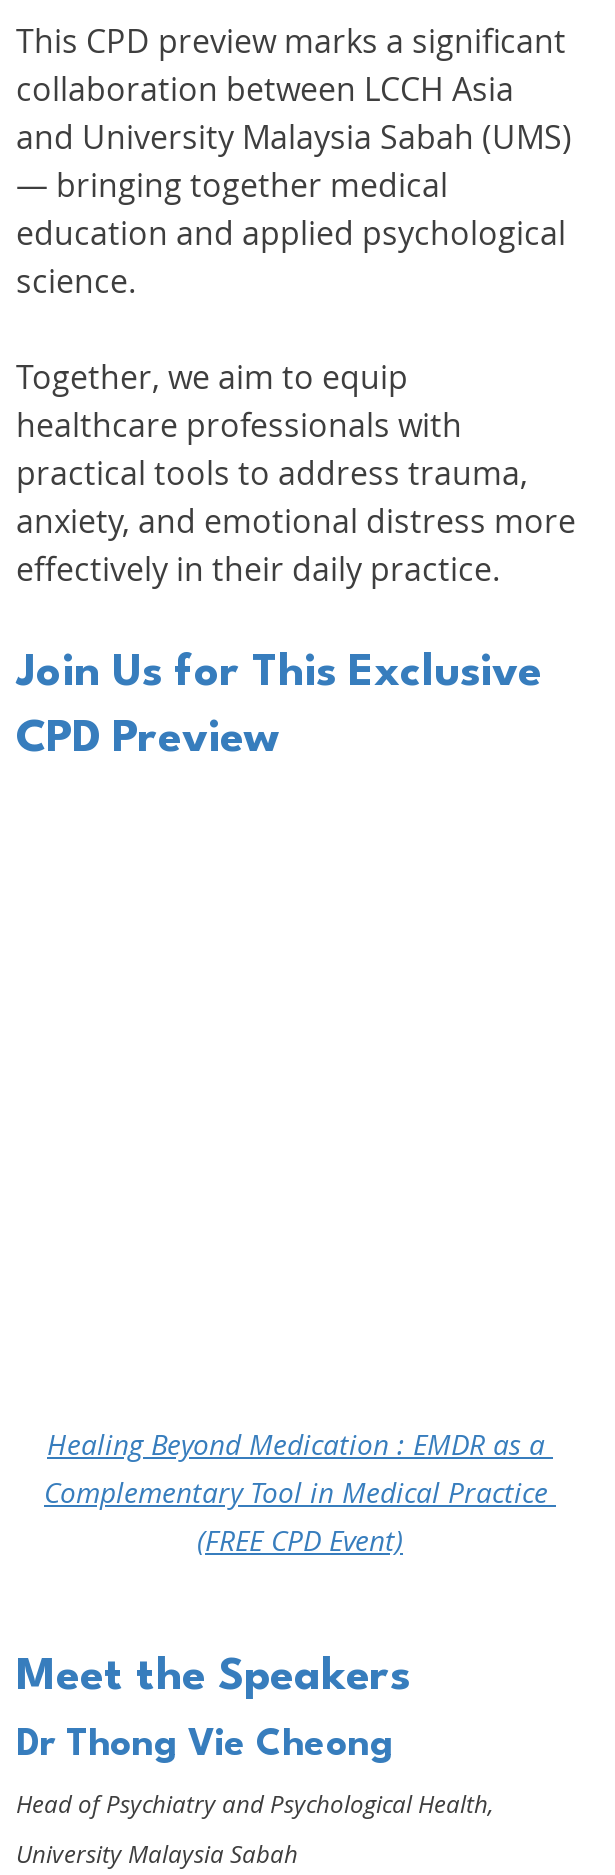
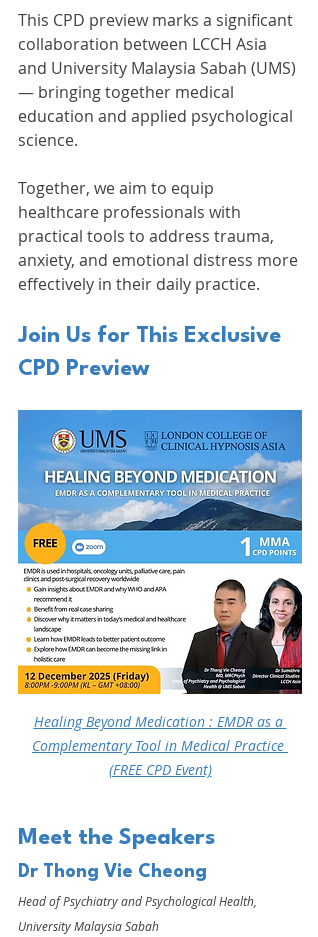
none -> [17,409,303,695] [image]

